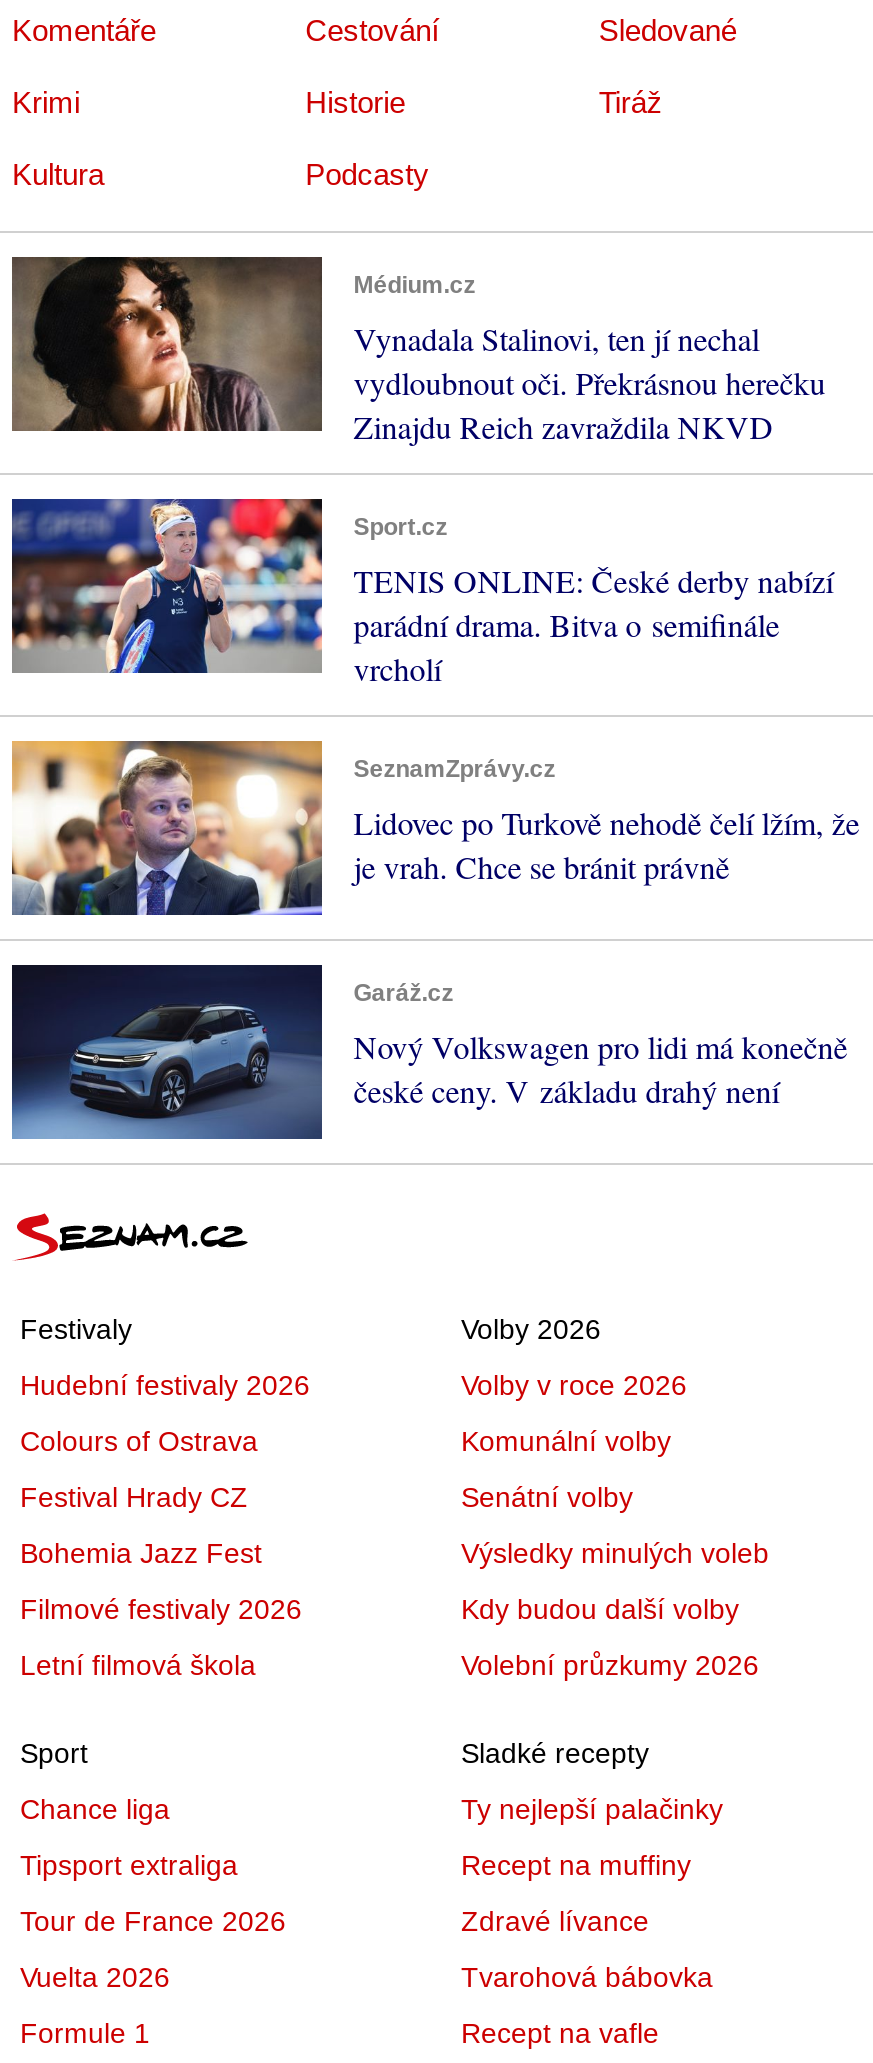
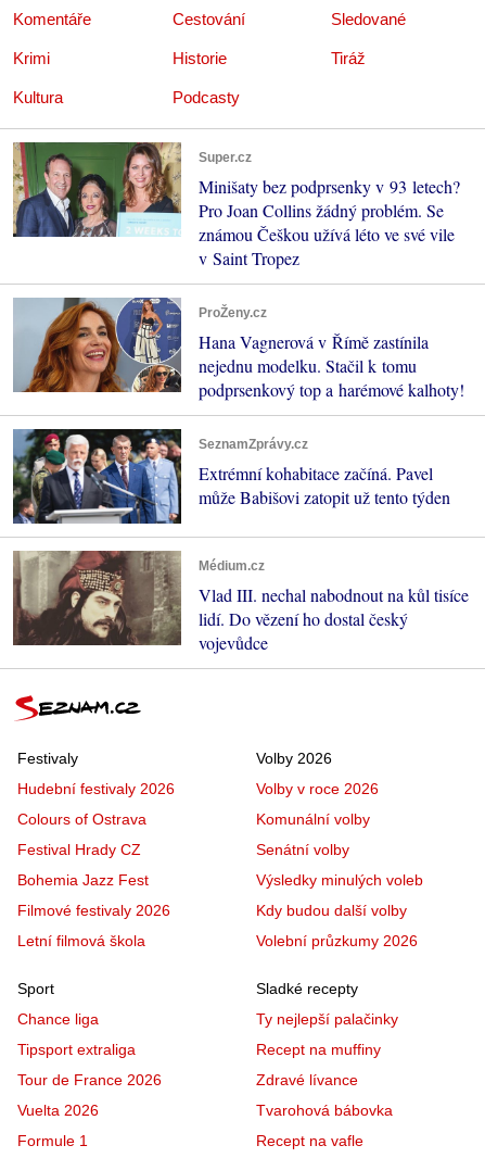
[12,255,825,446] [image] | Médium.cz | Vynadala Stalinovi, ten jí nechal | vydloubnout oči. Překrásnou herečku | Zinajdu Reich zavraždila NKVD -> [12,141,460,269] [image] | Super.cz | Minišaty bez podprsenky v 93 letech? | Pro Joan Collins žádný problém. Se | známou Češkou užívá léto ve své vile | v Saint Tropez
[10,497,833,688] [image] | Sport.cz | TENIS ONLINE: České derby nabízí | parádní drama. Bitva o semifinále | vrcholí -> [13,297,464,401] [image] | ProŽeny.cz | Hana Vagnerová v Římě zastínila | nejednu modelku. Stačil k tomu | podprsenkový top a harémové kalhoty!
[10,739,859,917] [image] | Lidovec po Turkově nehodě čelí lžím, že | je vrah. Chce se bránit právně -> [12,428,450,525] [image] | Extrémní kohabitace začíná. Pavel | může Babišovi zatopit už tento týden
[10,963,847,1141] [image] | Garáž.cz | Nový Volkswagen pro lidi má konečně | české ceny. V základu drahý není -> [12,550,468,654] [image] | Médium.cz | Vlad III. nechal nabodnout na kůl tisíce | lidí. Do vězení ho dostal český | vojevůdce

